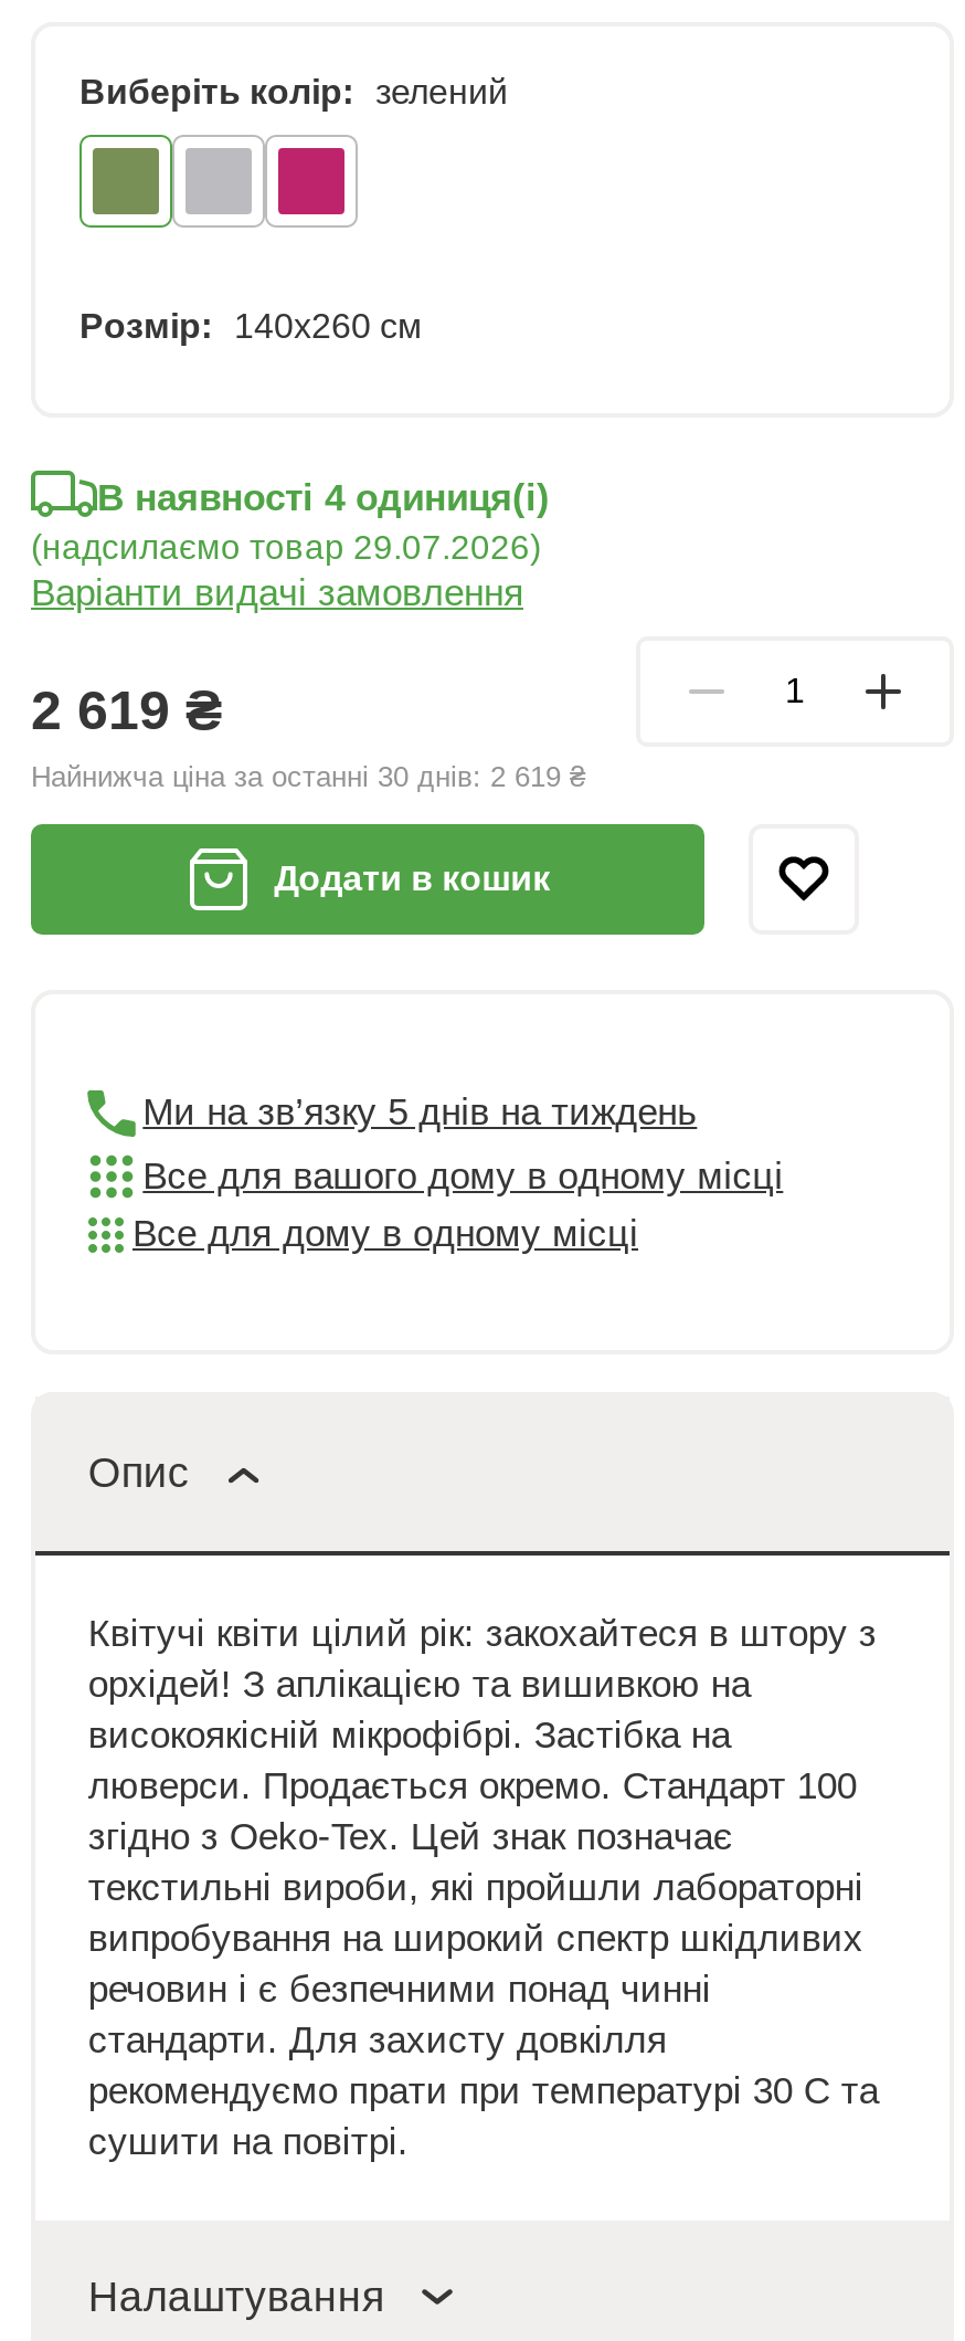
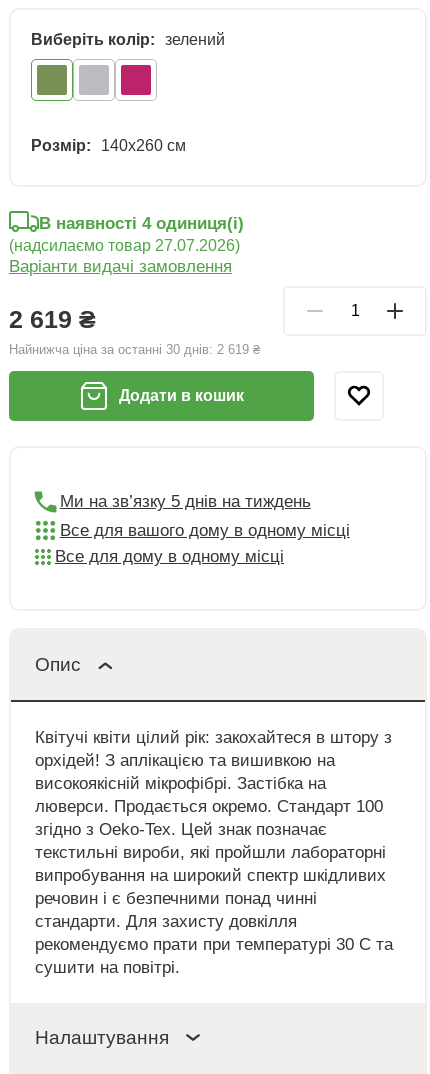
[31,527,541,565] (надсилаємо товар 29.07.2026) -> [9,237,240,254] (надсилаємо товар 27.07.2026)

